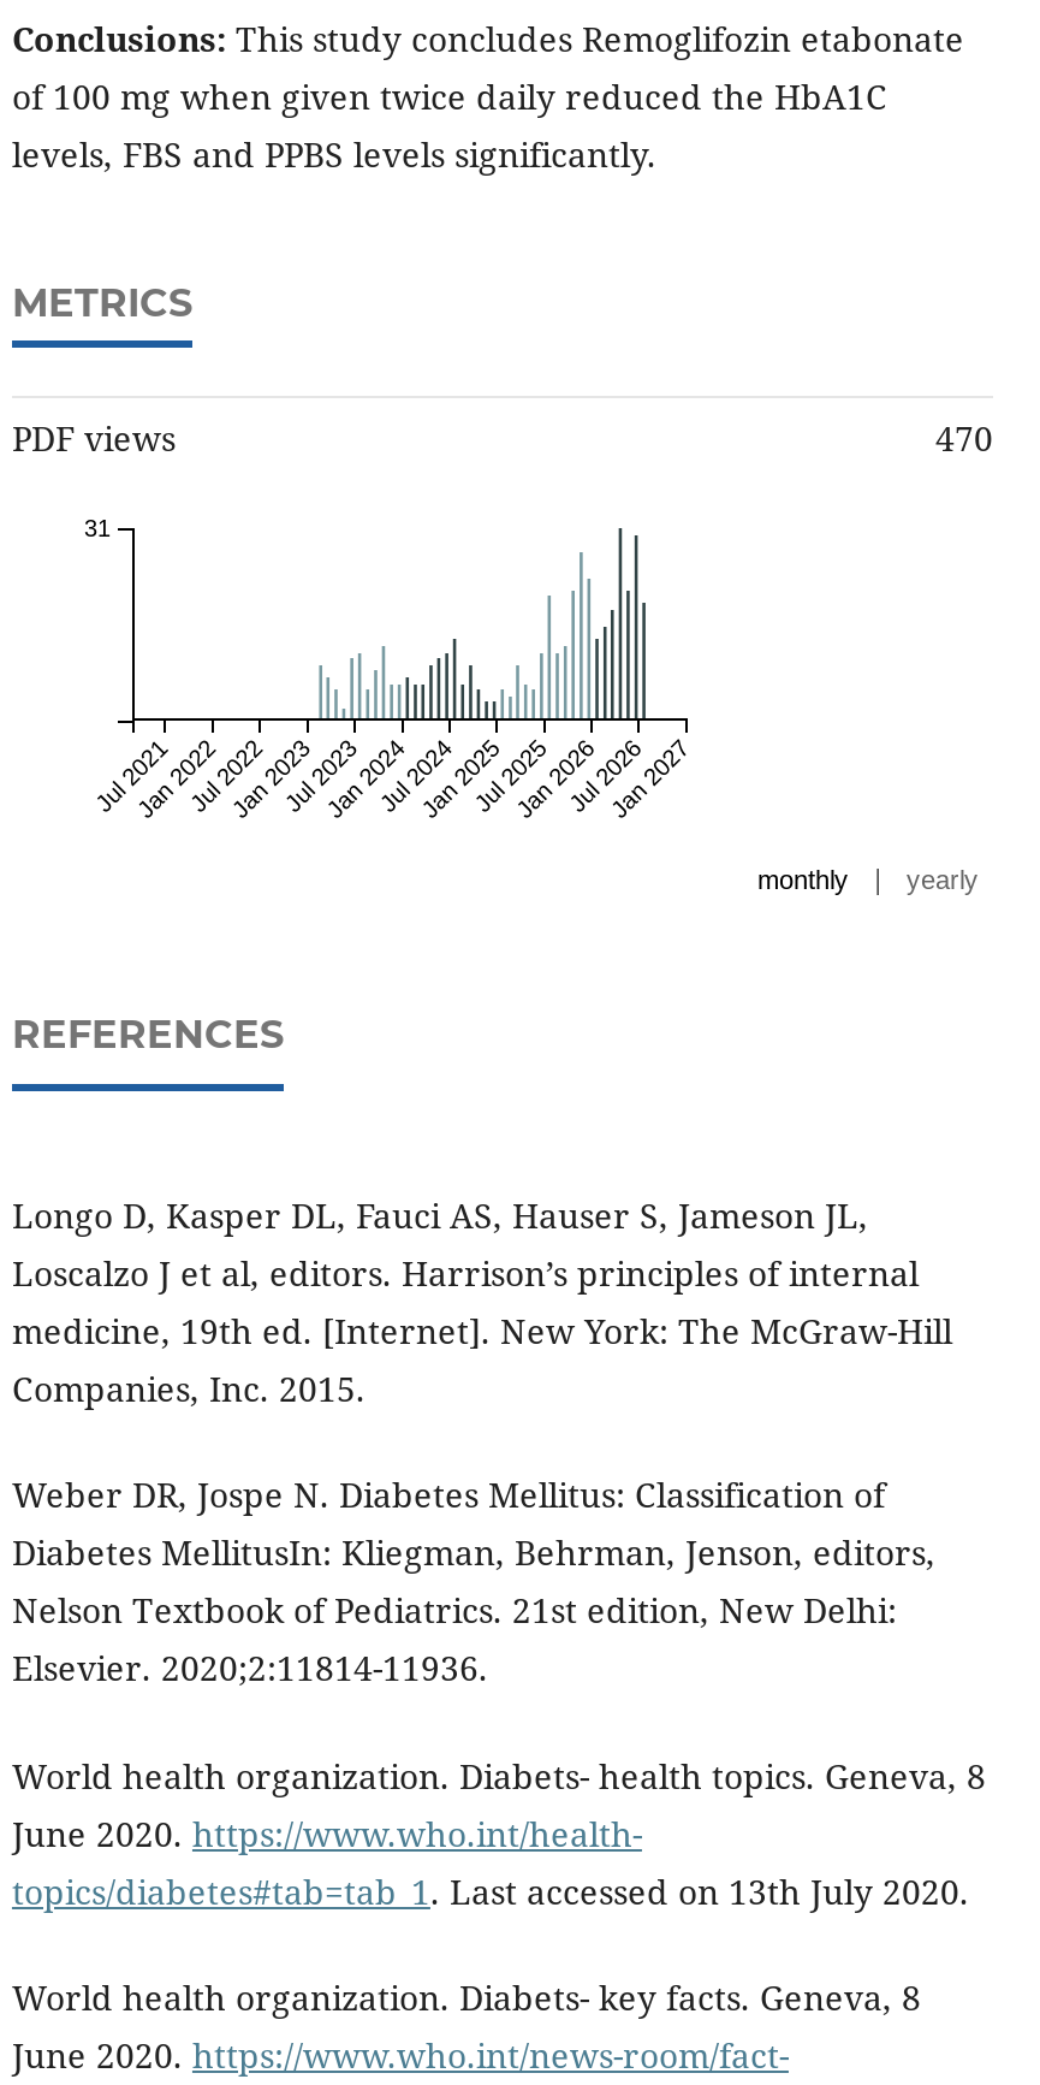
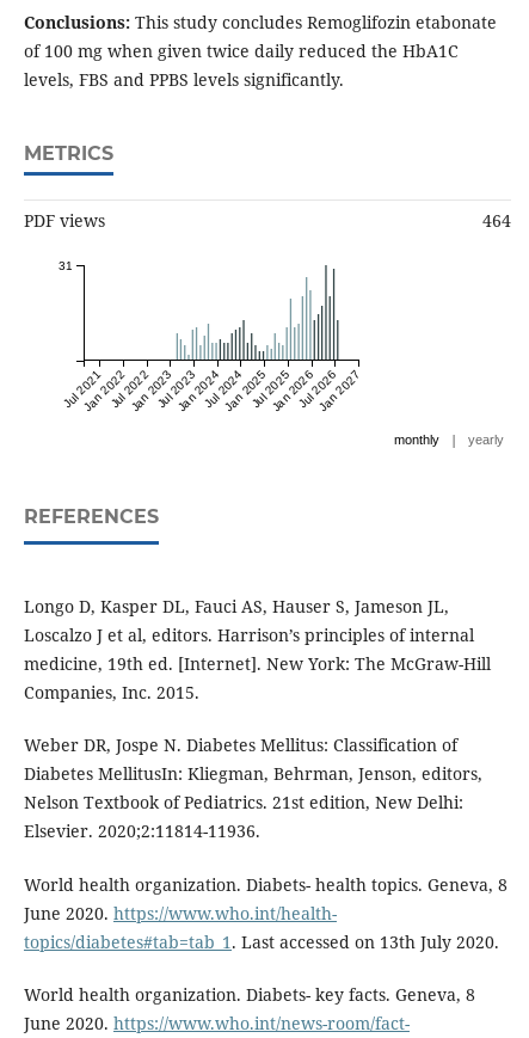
[935,416,993,462] 470 -> [482,210,511,232] 464

